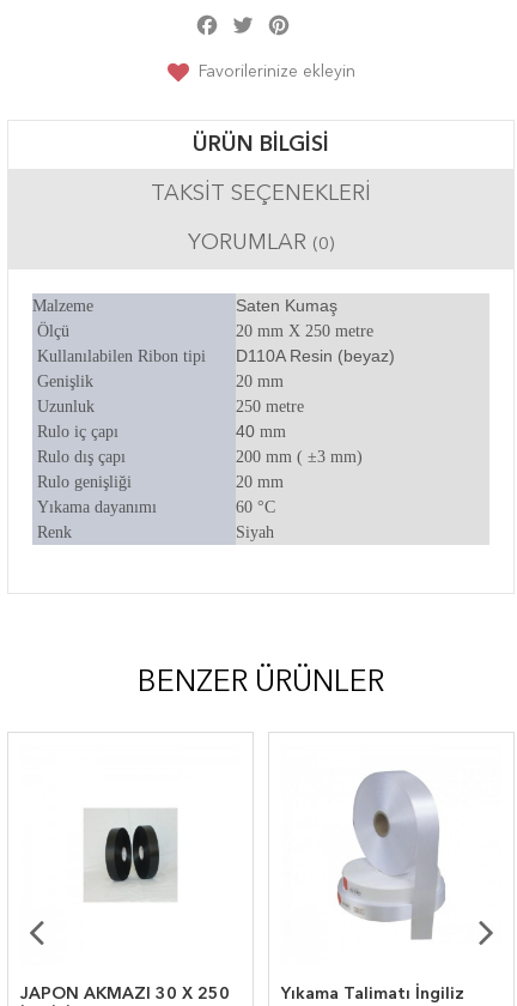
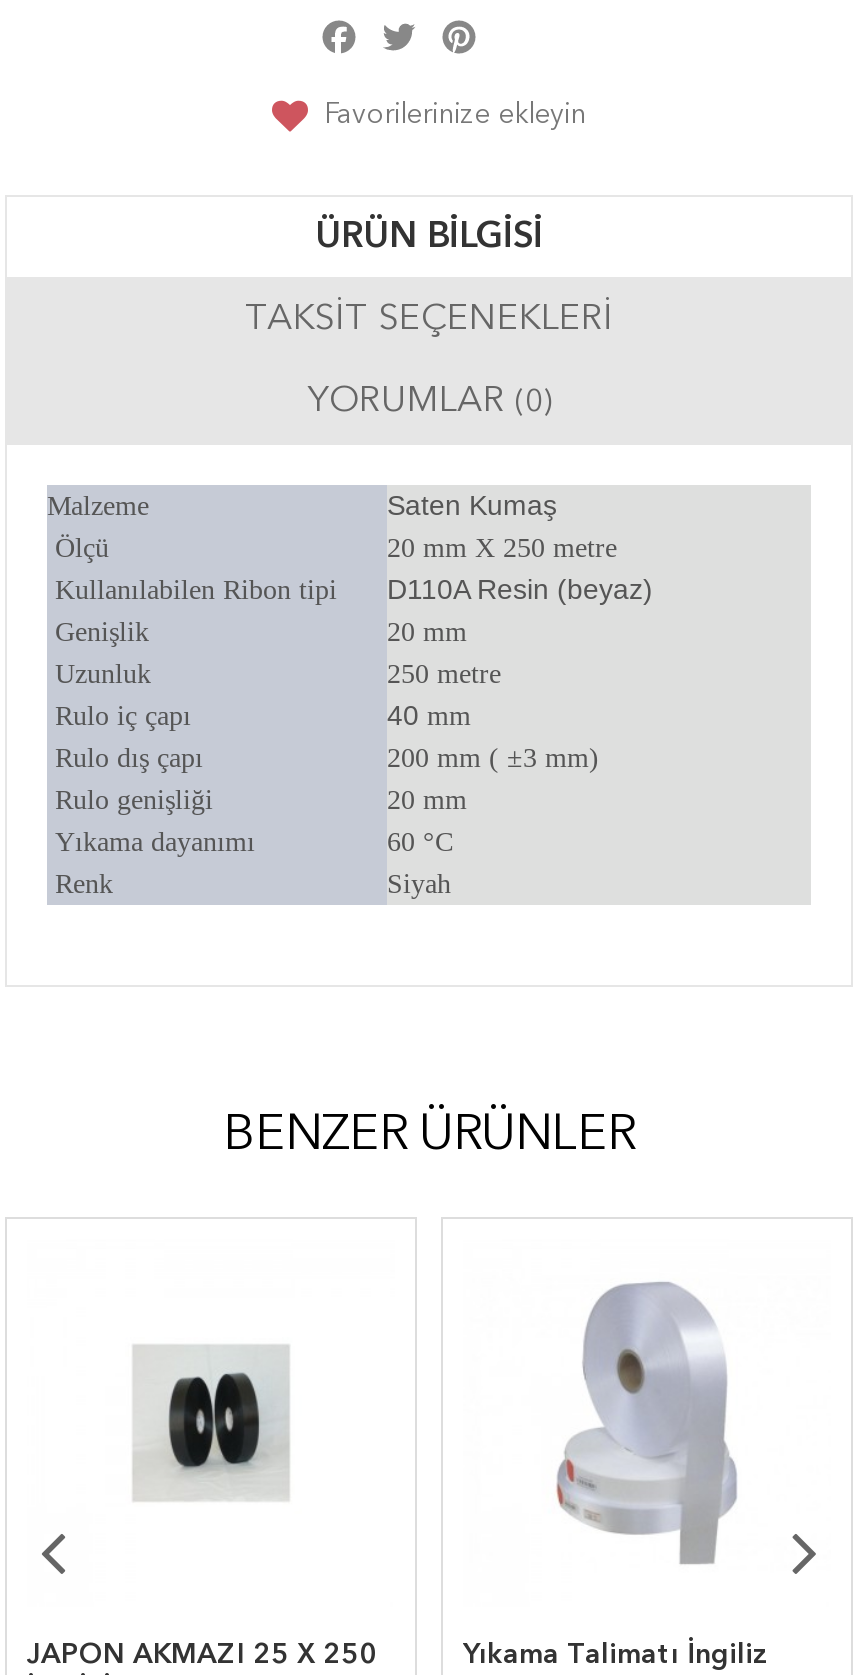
[20,986,230,1002] JAPON AKMAZI 30 X 250 -> [27,1641,377,1669] JAPON AKMAZI 25 X 250

